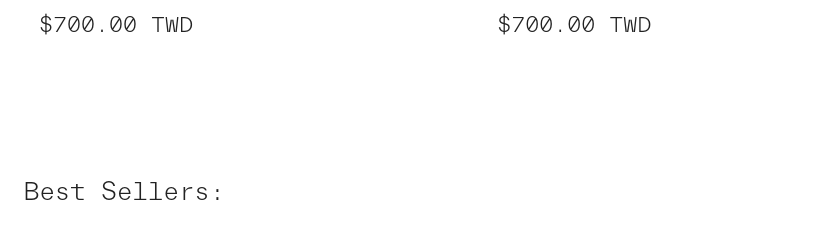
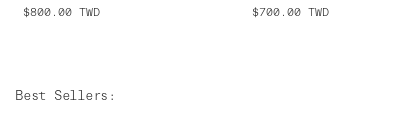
[39,12,193,36] $700.00 TWD -> [23,6,100,18] $800.00 TWD

